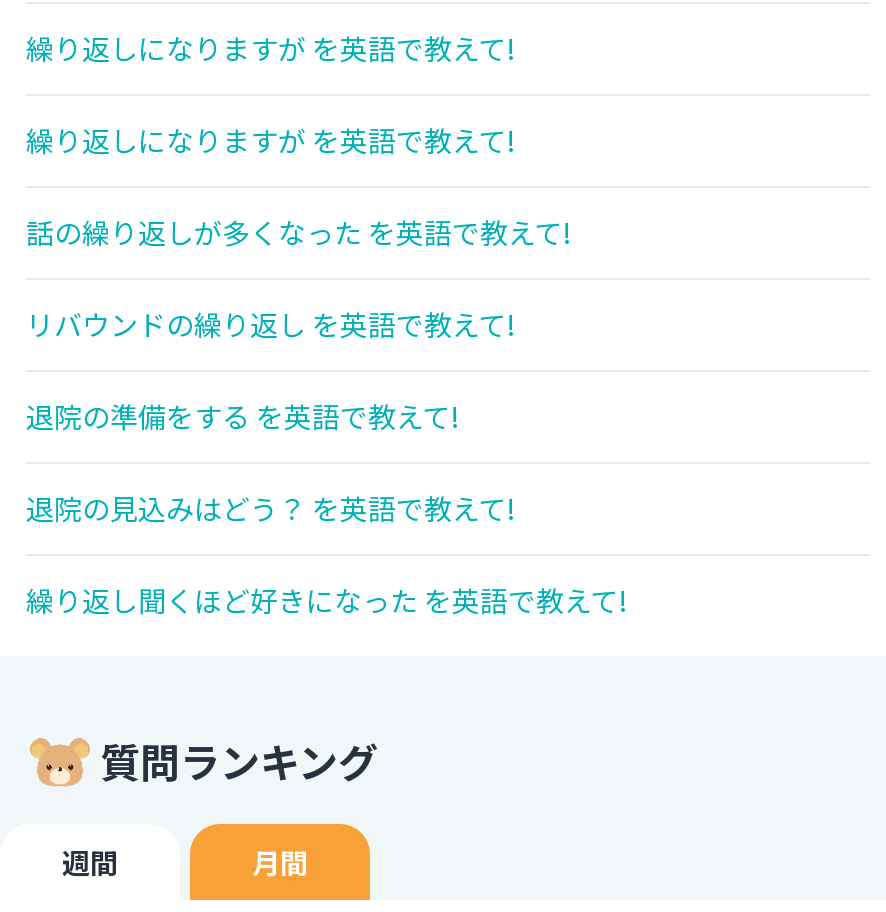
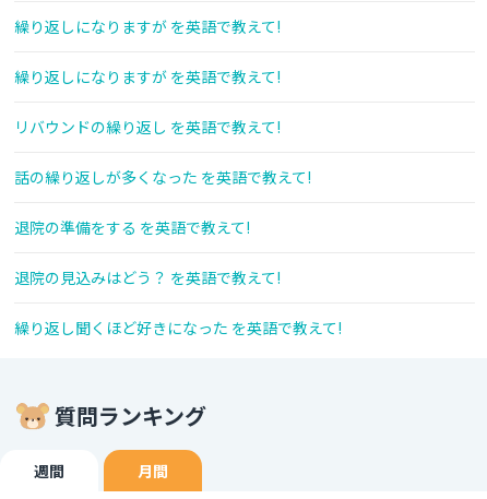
moved [26,212,570,252] -> [14,166,311,188]: 話の繰り返しが多くなった を英語で教えて!
moved [26,304,514,344] -> [14,116,281,138]: リバウンドの繰り返し を英語で教えて!

